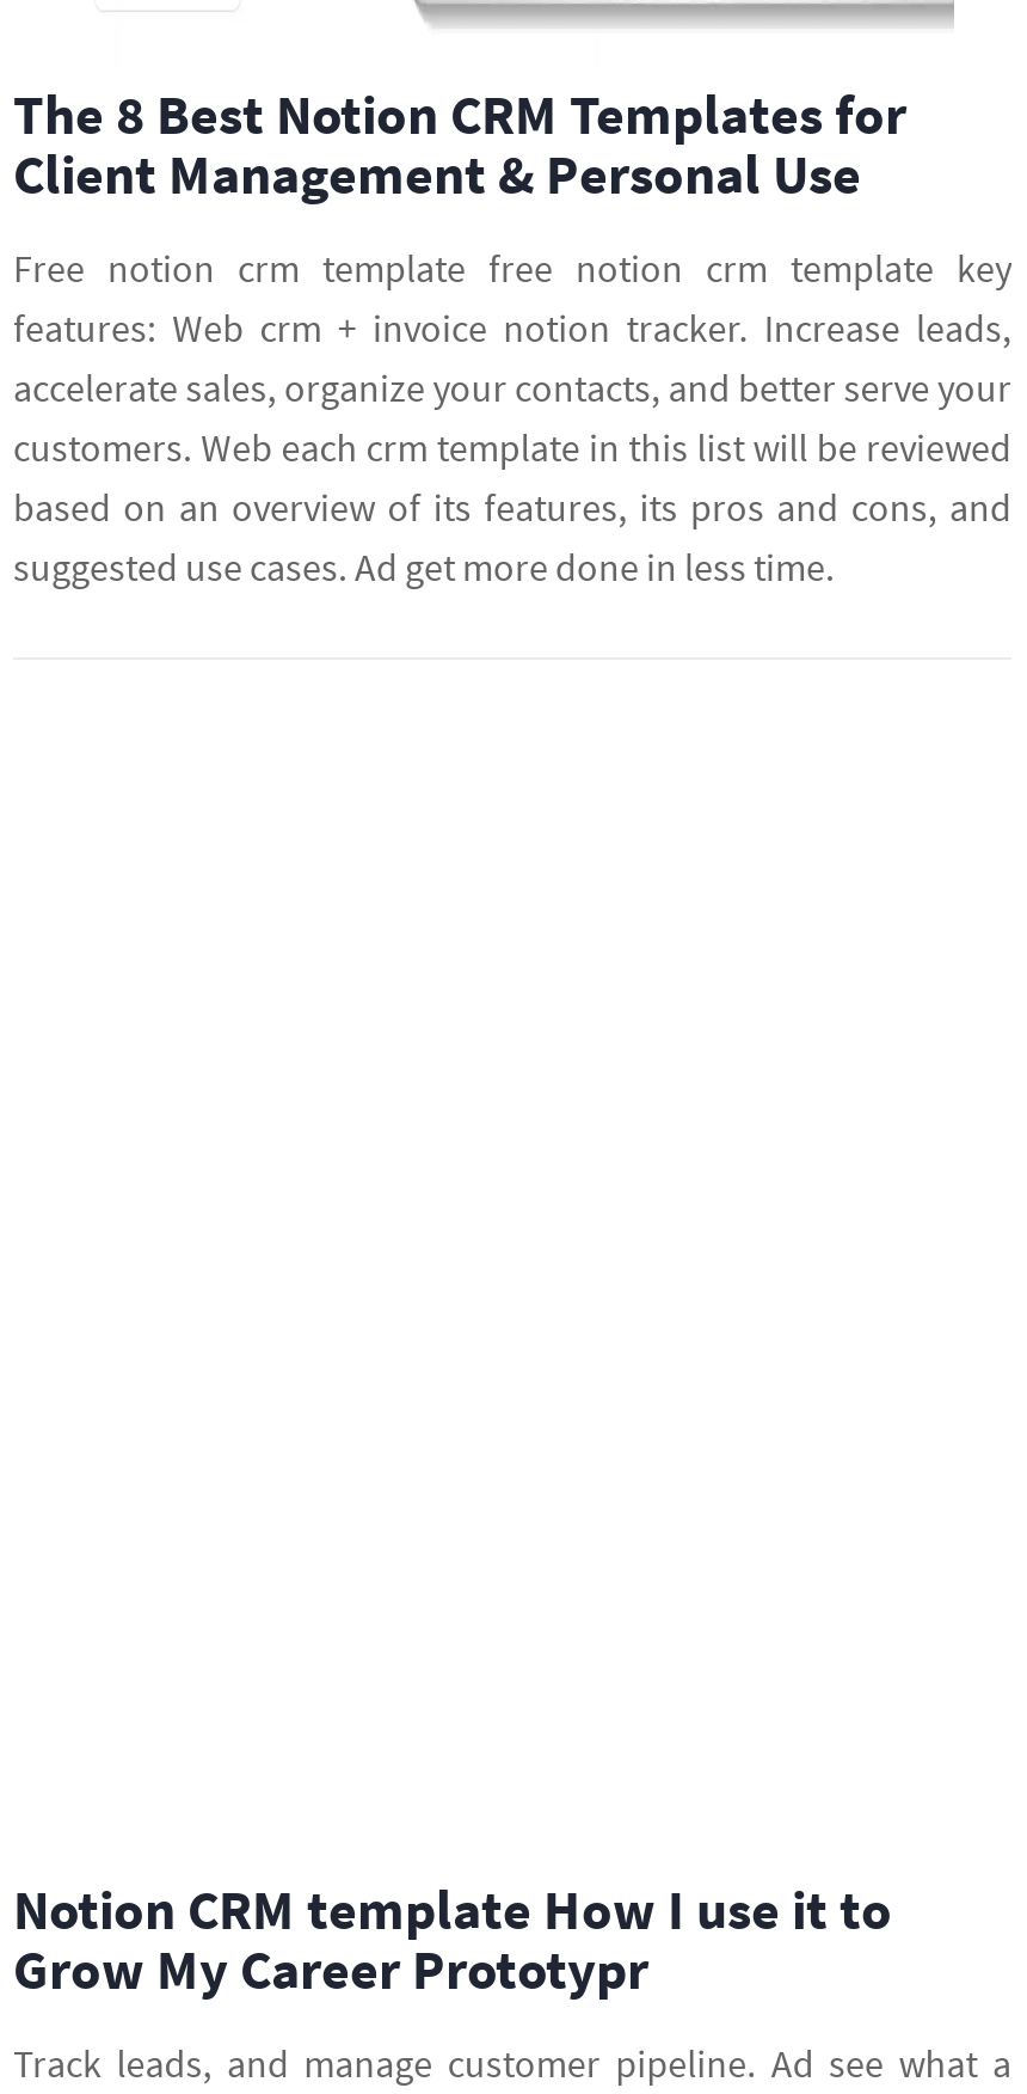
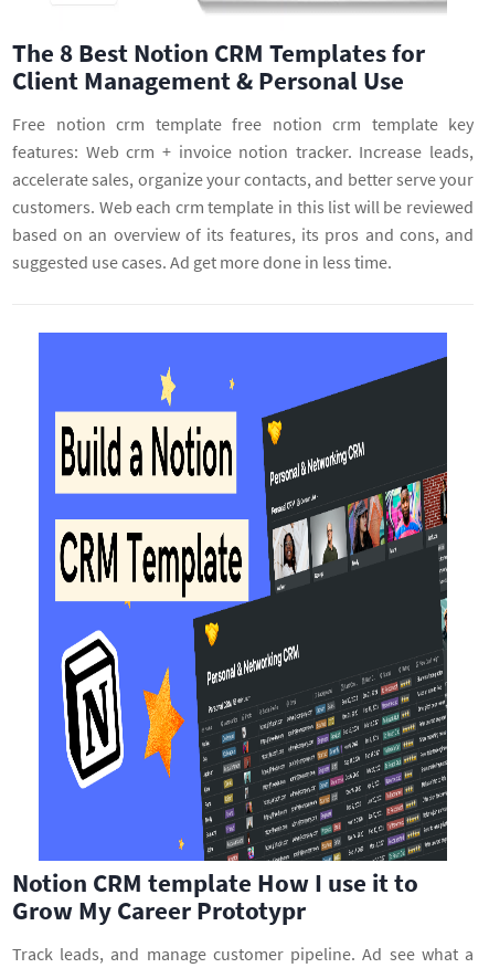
none -> [38,332,448,862] [image]

